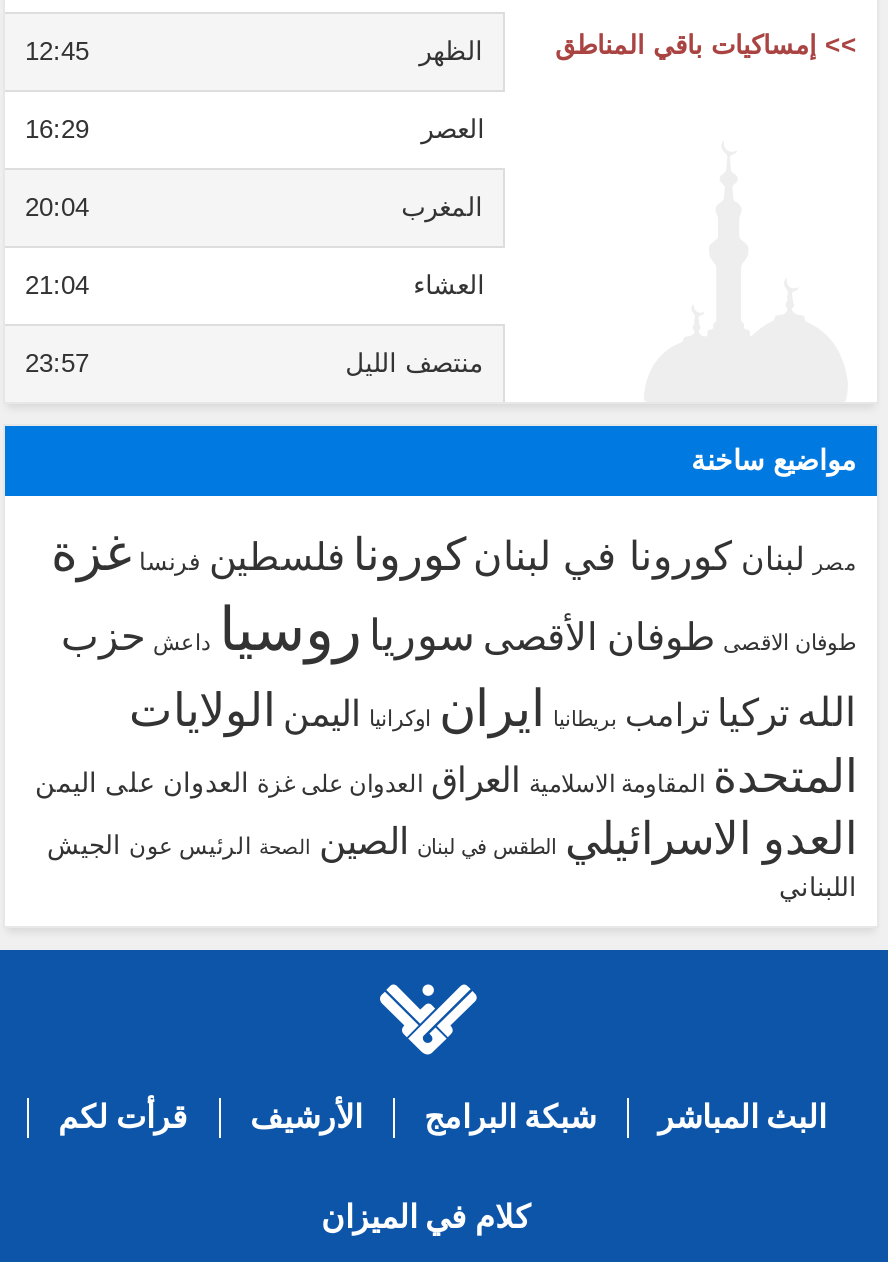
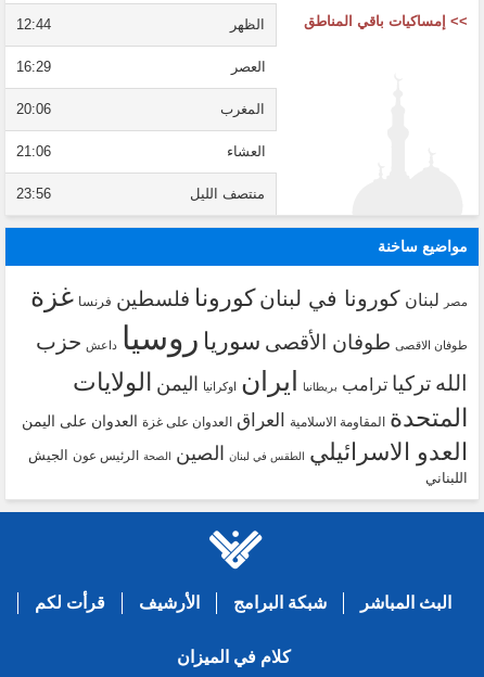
[27,37,91,67] 12:45 -> [17,17,52,33] 12:44
[27,193,91,223] 20:04 -> [17,101,52,118] 20:06
[27,271,91,301] 21:04 -> [17,144,52,160] 21:06
[27,349,91,379] 23:57 -> [17,186,52,202] 23:56

